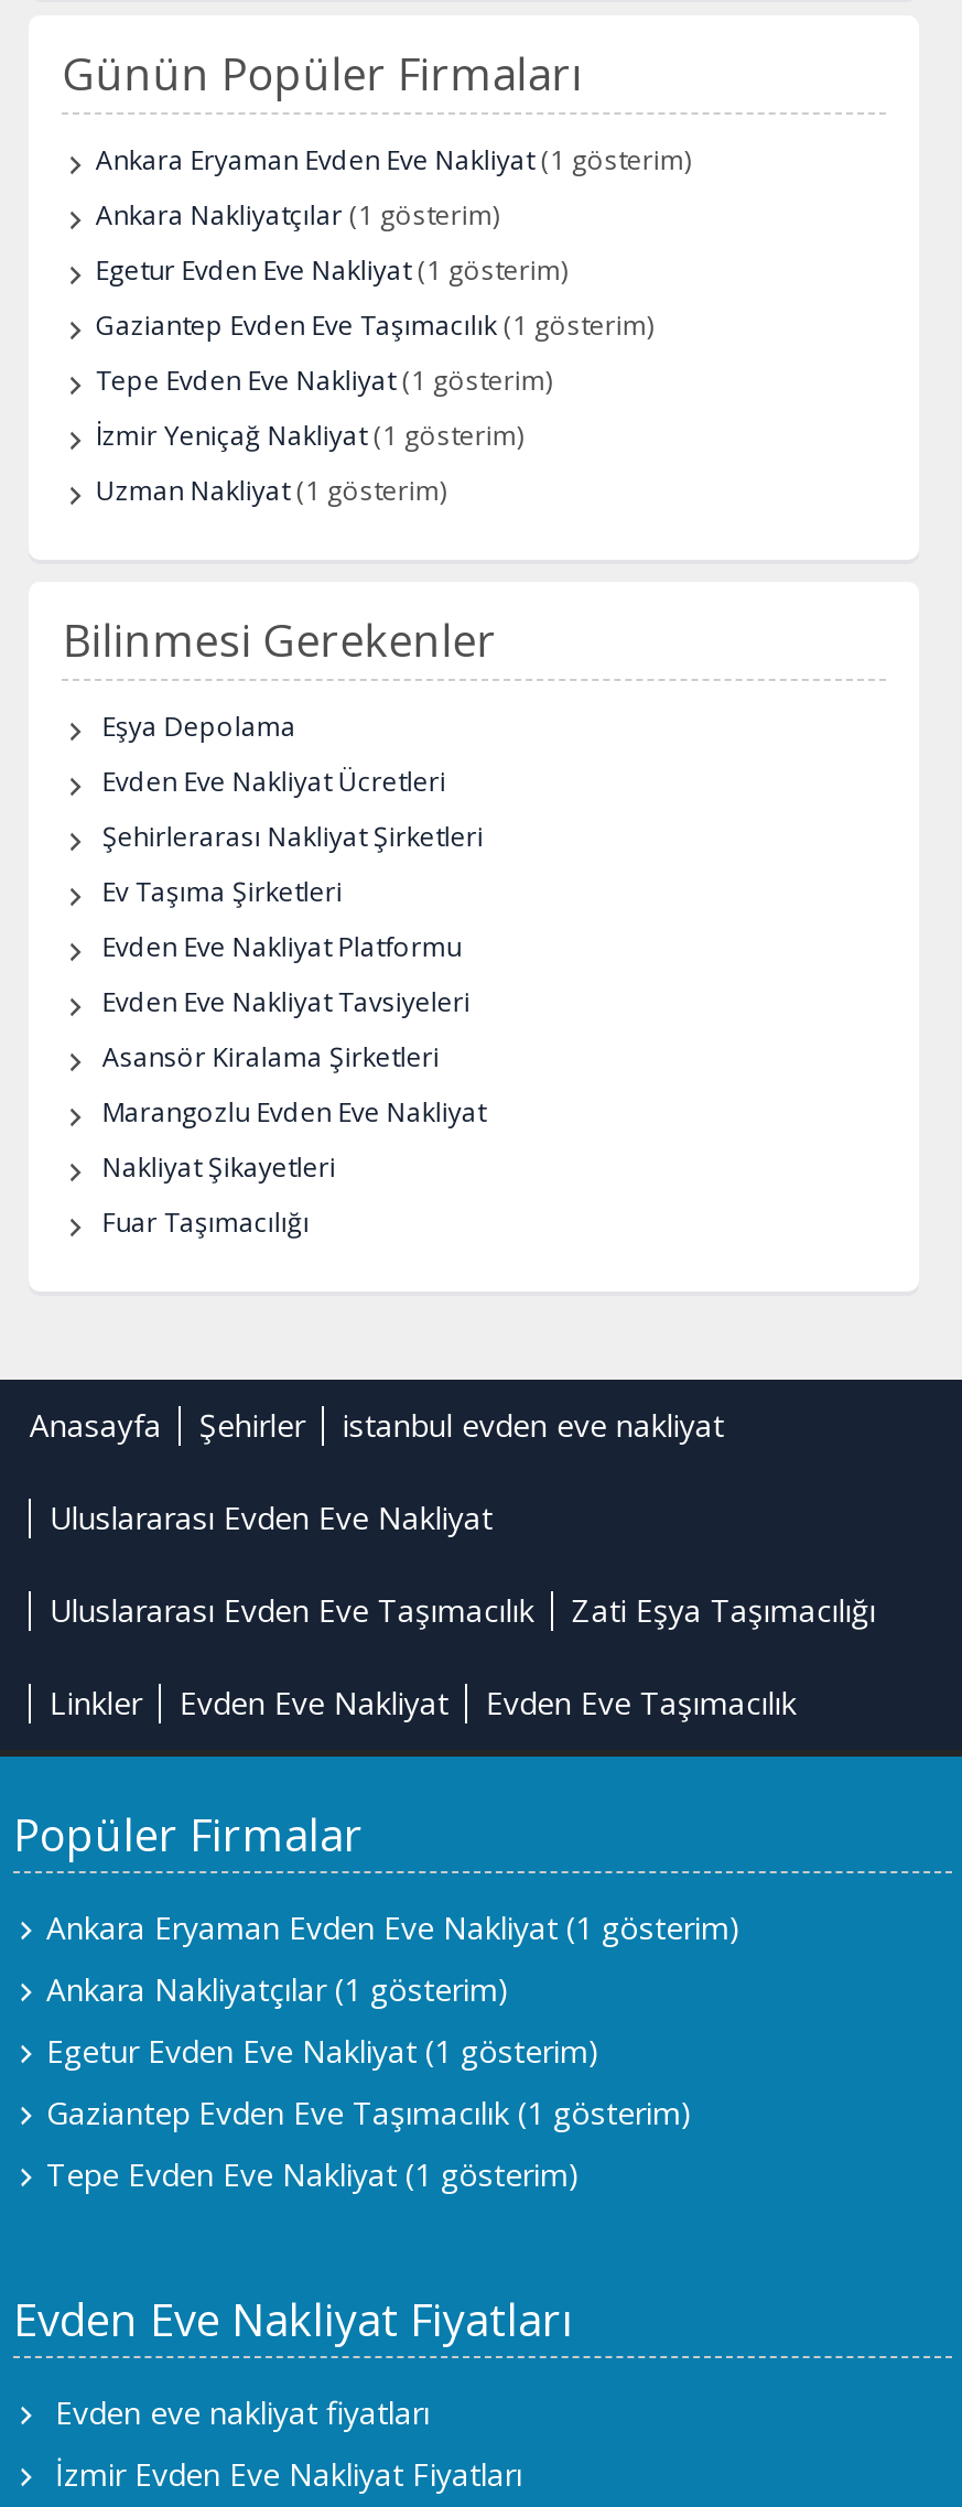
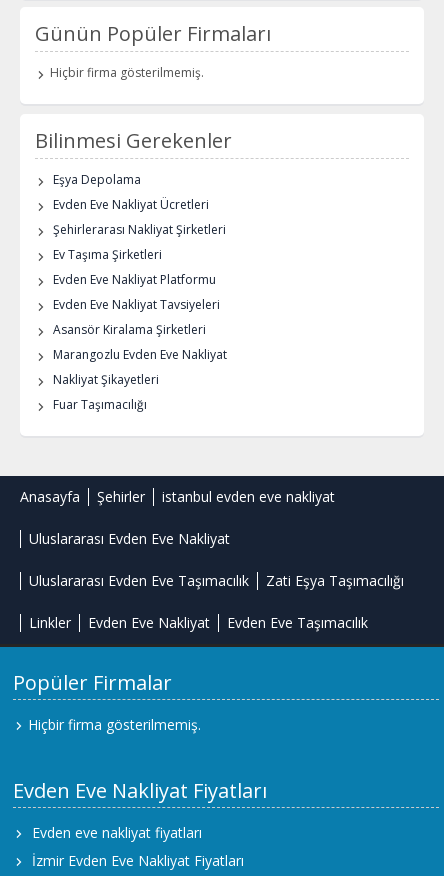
[96,142,691,510] Ankara Eryaman Evden Eve Nakliyat (1 gösterim) | Ankara Nakliyatçılar (1 gösterim) | Egetur Evden Eve Nakliyat (1 gösterim) | Gaziantep Evden Eve Taşımacılık (1 gösterim) | Tepe Evden Eve Nakliyat (1 gösterim) | İzmir Yeniçağ Nakliyat (1 gösterim) | Uzman Nakliyat (1 gösterim) -> [50,64,204,81] Hiçbir firma gösterilmemiş.
[46,1907,741,2196] Ankara Eryaman Evden Eve Nakliyat (1 gösterim) | Ankara Nakliyatçılar (1 gösterim) | Egetur Evden Eve Nakliyat (1 gösterim) | Gaziantep Evden Eve Taşımacılık (1 gösterim) | Tepe Evden Eve Nakliyat (1 gösterim) -> [28,715,201,734] Hiçbir firma gösterilmemiş.

